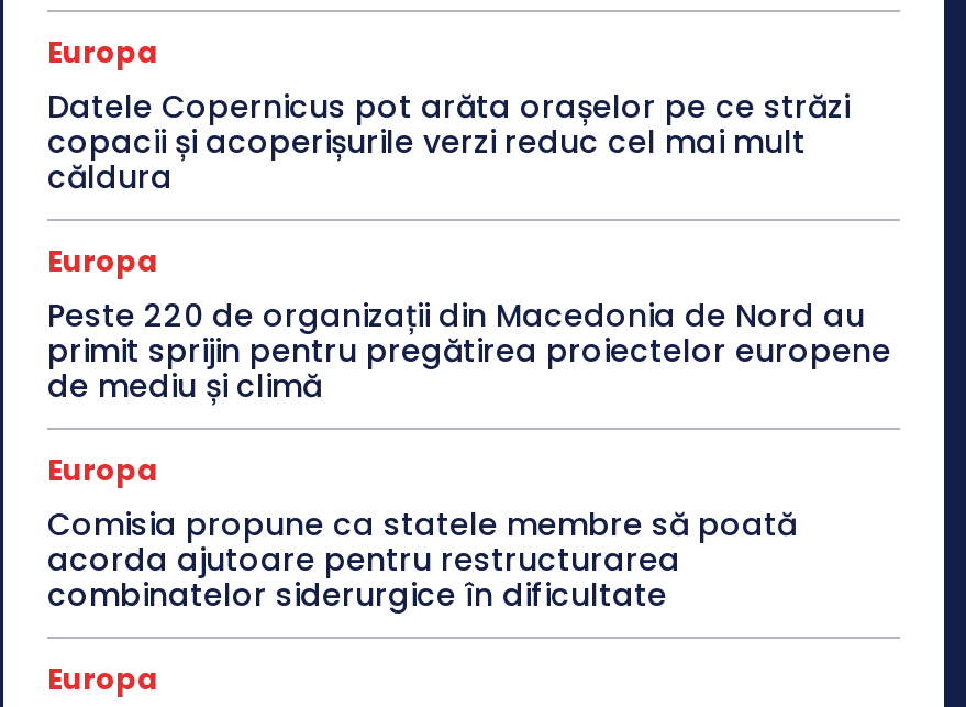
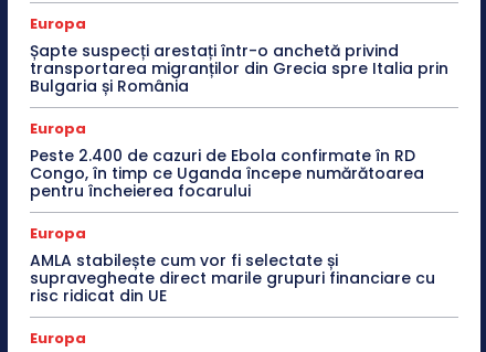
[47,84,850,199] Datele Copernicus pot arăta orașelor pe ce străzi | copacii și acoperișurile verzi reduc cel mai mult | căldura -> [30,40,448,97] Șapte suspecți arestați într-o anchetă privind | transportarea migranților din Grecia spre Italia prin | Bulgaria și România
[47,293,891,408] Peste 220 de organizații din Macedonia de Nord au | primit sprijin pentru pregătirea proiectelor europene | de mediu și climă -> [30,144,424,202] Peste 2.400 de cazuri de Ebola confirmate în RD | Congo, în timp ce Uganda începe numărătoarea | pentru încheierea focarului
[47,502,797,617] Comisia propune ca statele membre să poată | acorda ajutoare pentru restructurarea | combinatelor siderurgice în dificultate -> [30,249,435,307] AMLA stabilește cum vor fi selectate și | supravegheate direct marile grupuri financiare cu | risc ridicat din UE

